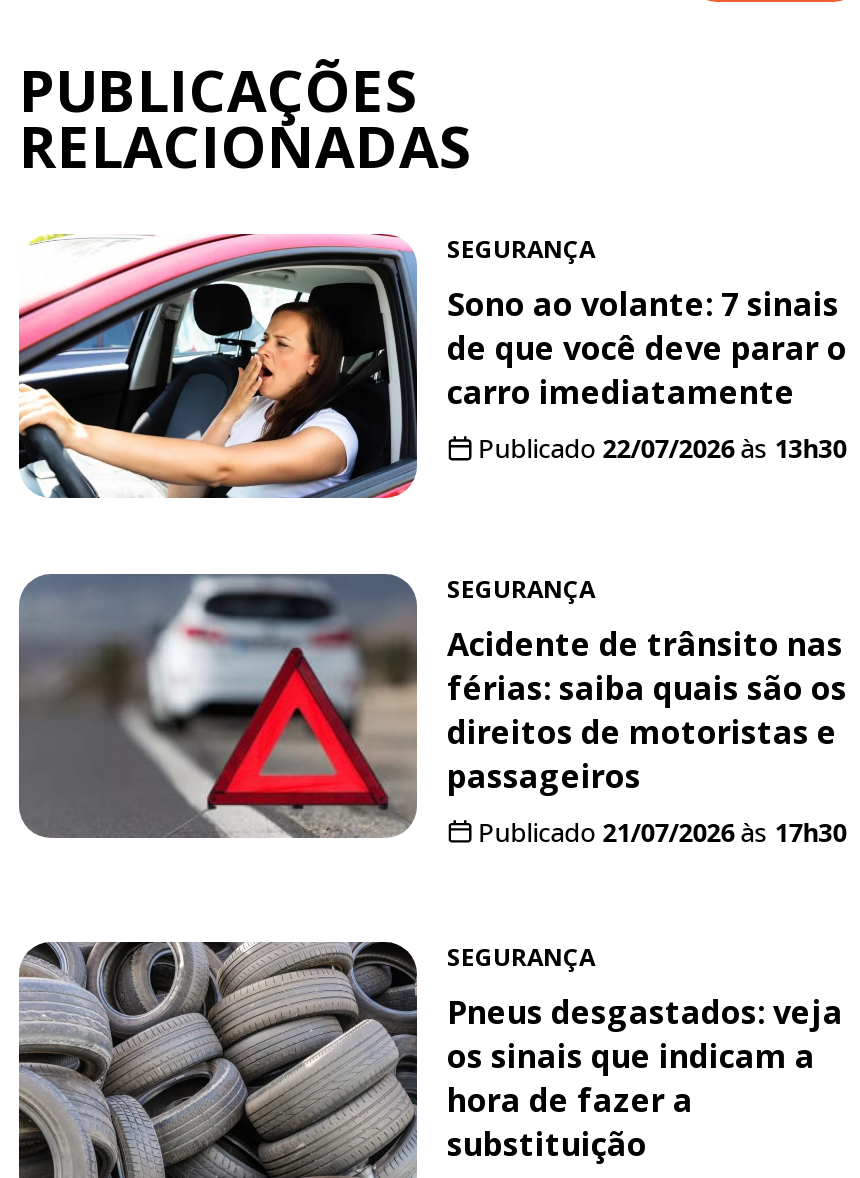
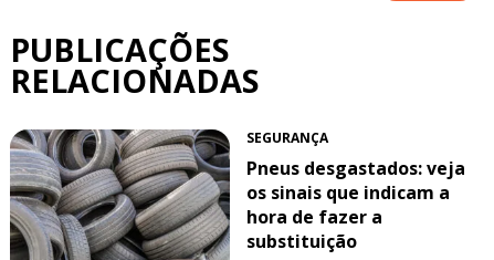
[17,232,847,500] [image] | Sono ao volante: 7 sinais | de que você deve parar o | carro imediatamente | Publicado 22/07/2026às 13h30 -> none
[19,572,847,974] [image] | SEGURANÇA | Acidente de trânsito nas | férias: saiba quais são os | direitos de motoristas e | passageiros | Publicado 21/07/2026às 17h30 | SEGURANÇA -> none

